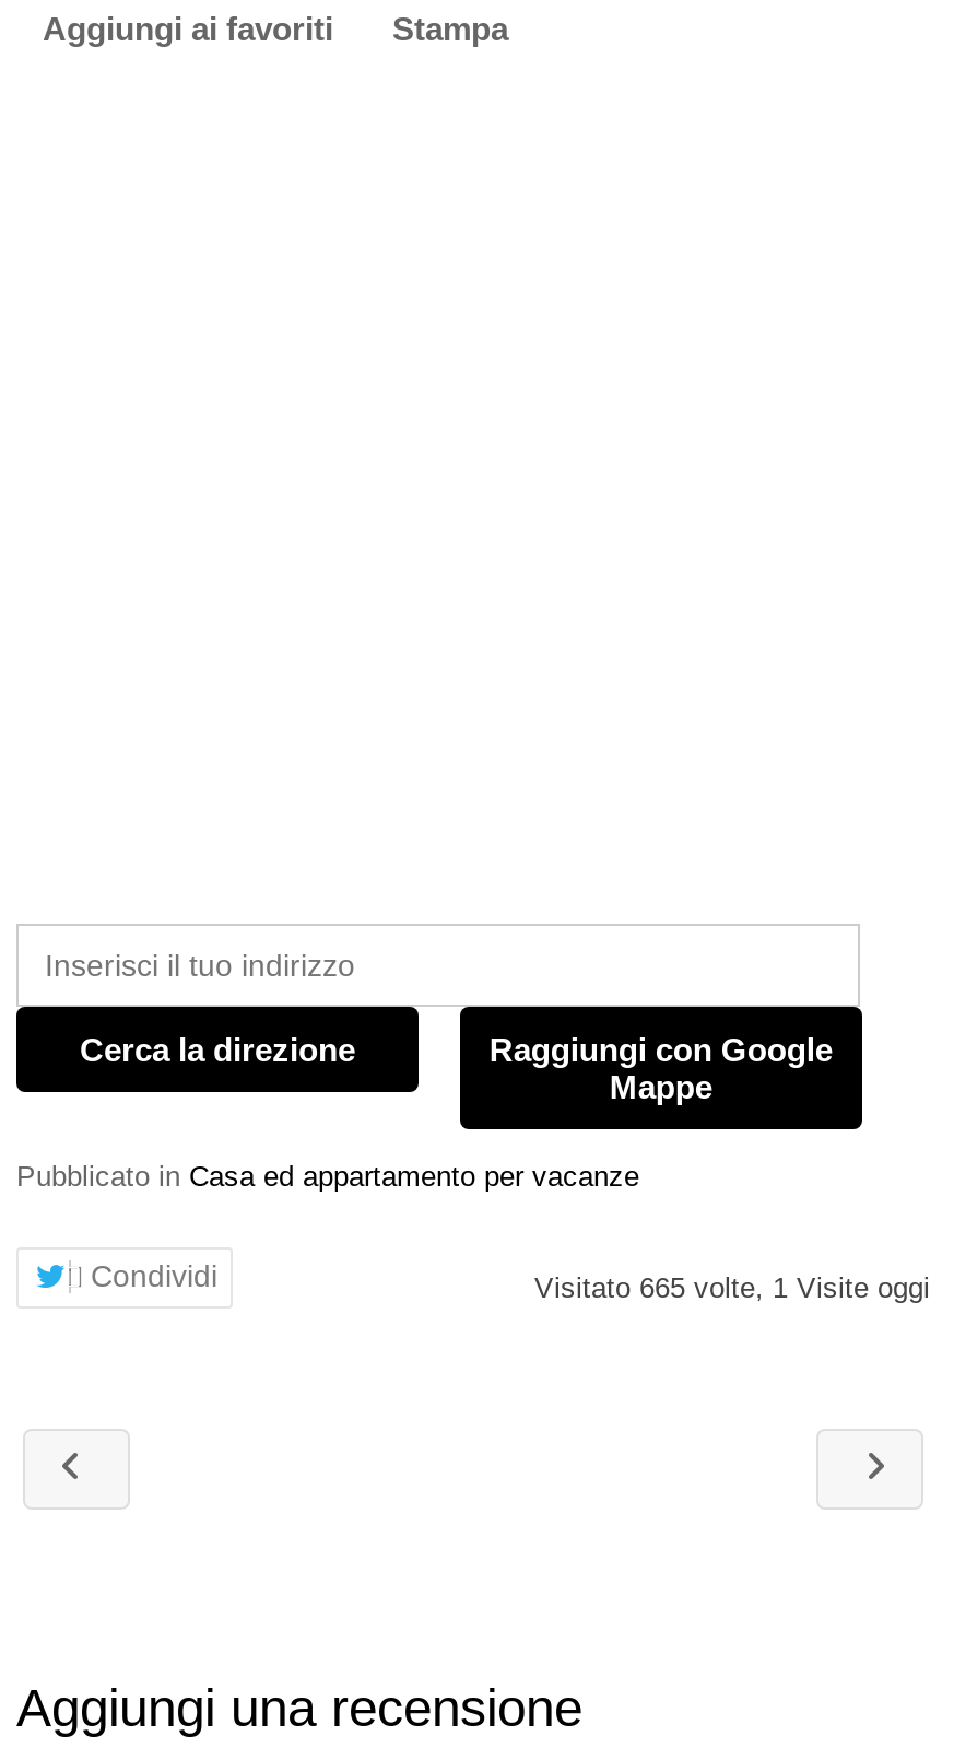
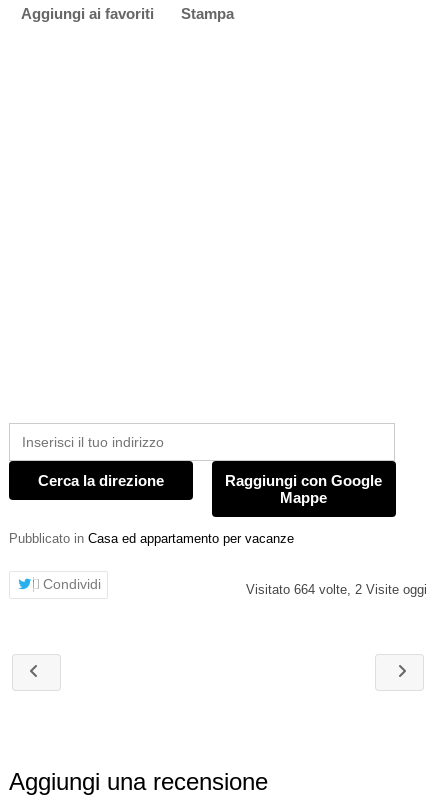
[534,1271,930,1304] Visitato 665 volte, 1 Visite oggi -> [246,582,427,597] Visitato 664 volte, 2 Visite oggi

